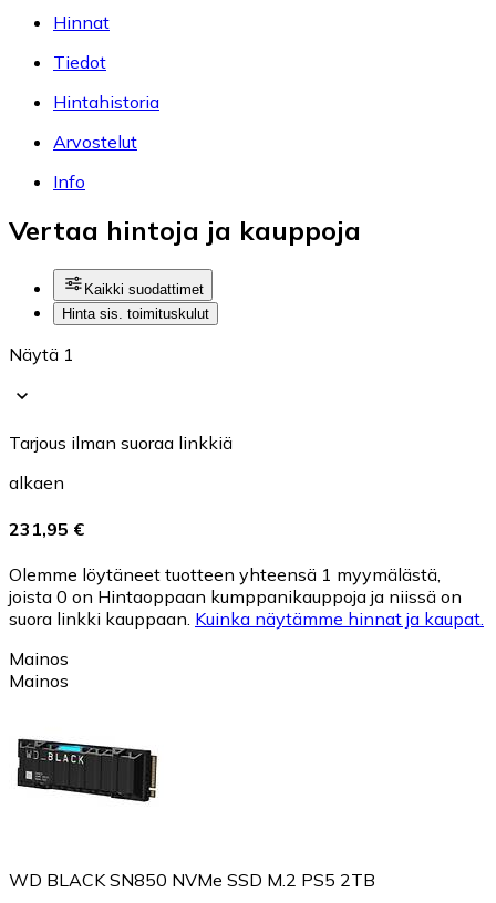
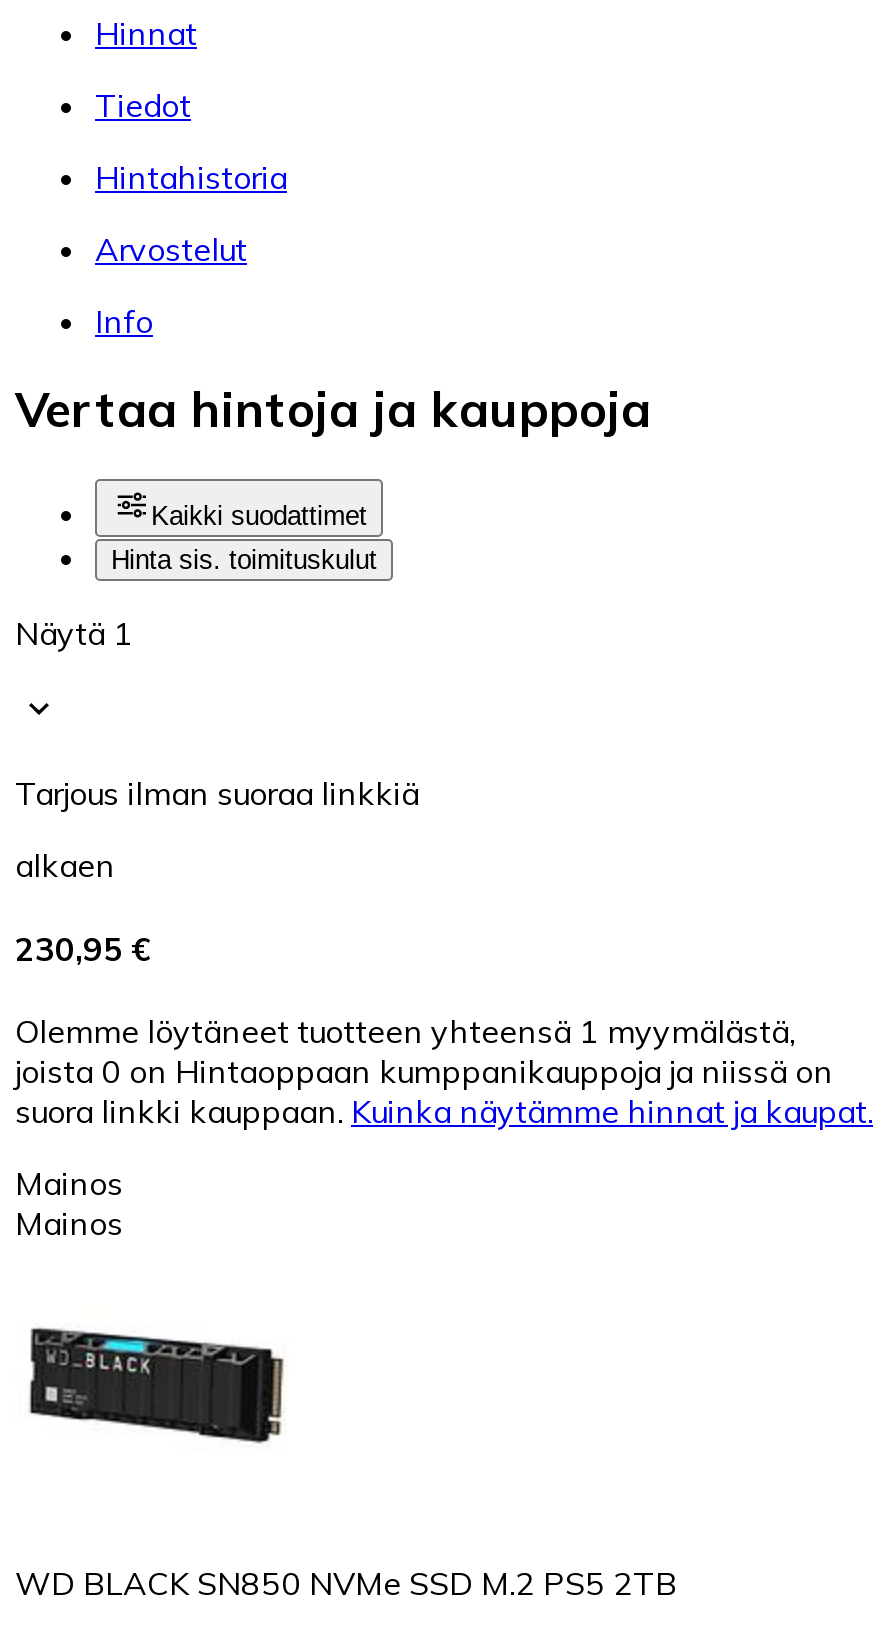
[9,517,84,540] 231,95 € -> [15,928,151,968] 230,95 €

